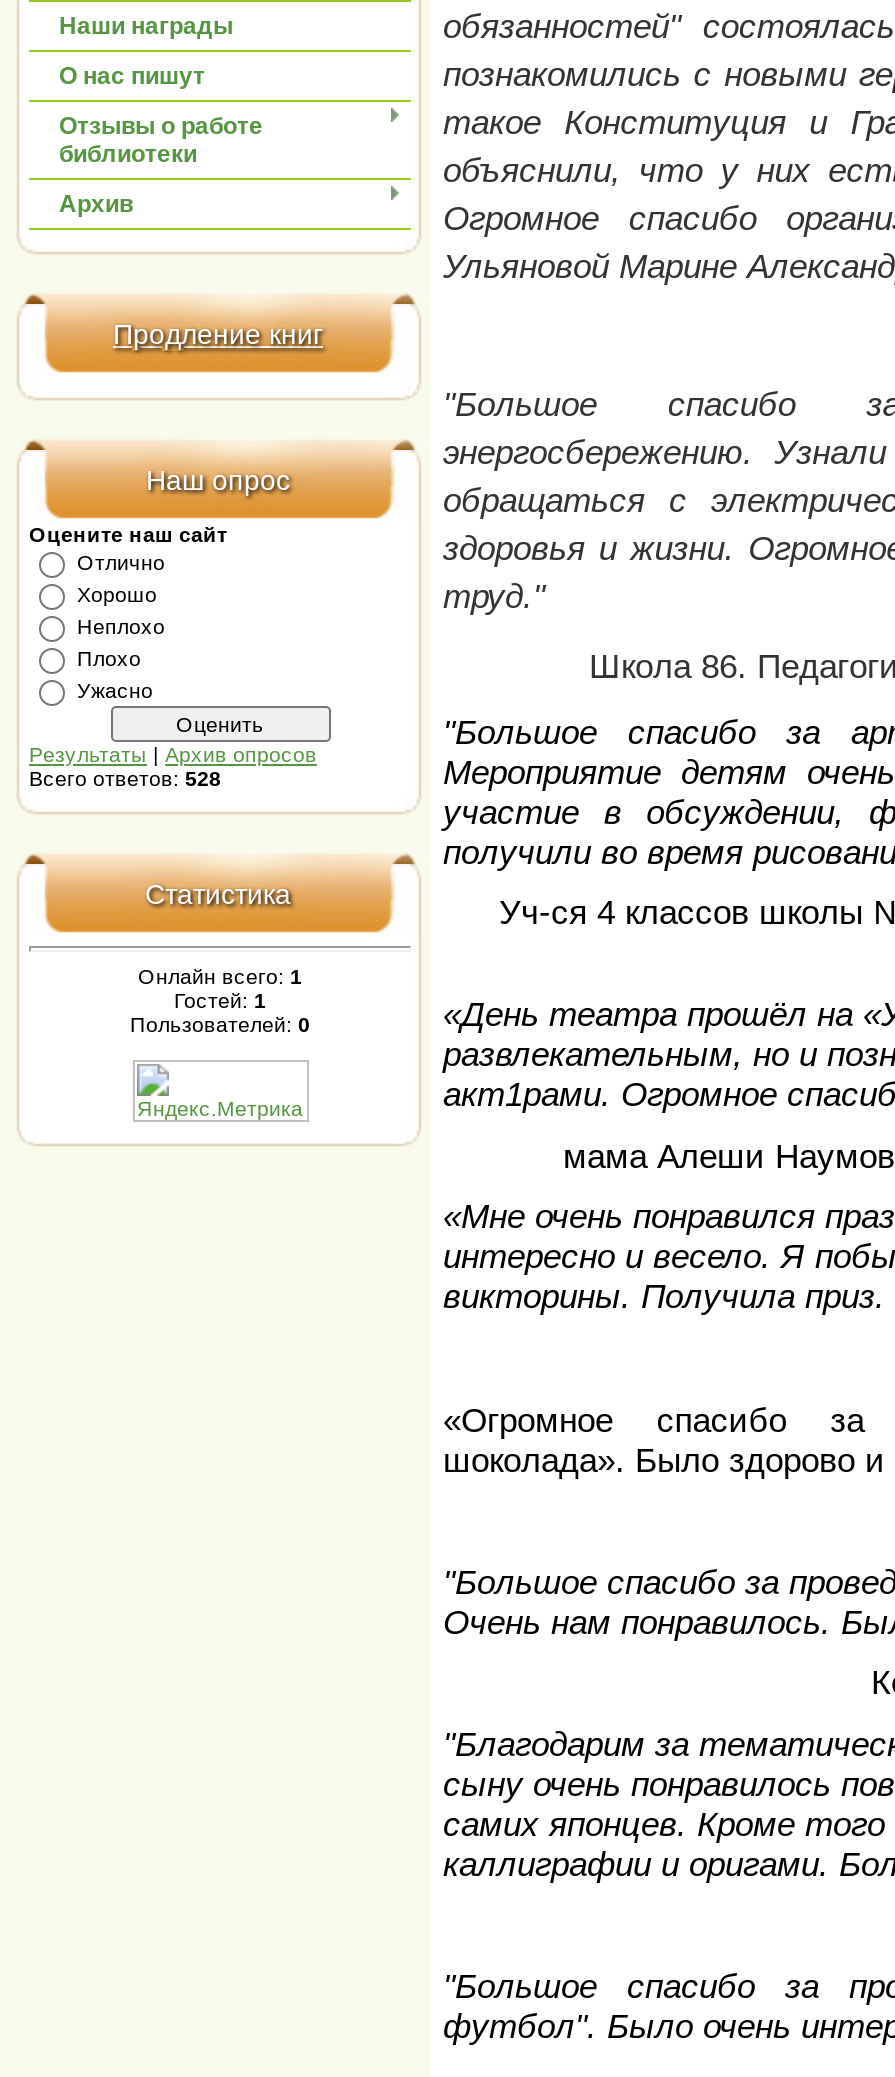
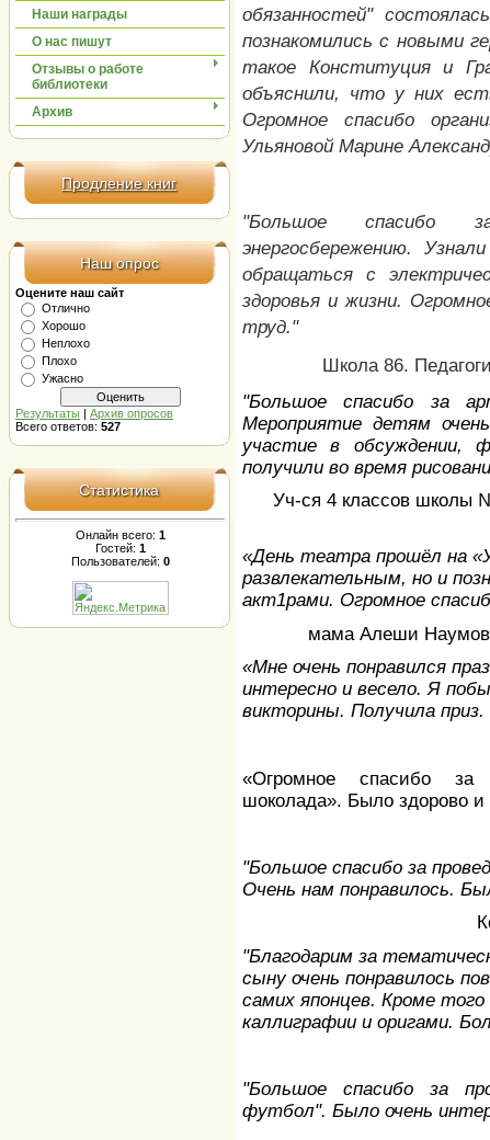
[29,766,221,790] Всего ответов:528 -> [15,420,121,433] Всего ответов:527

